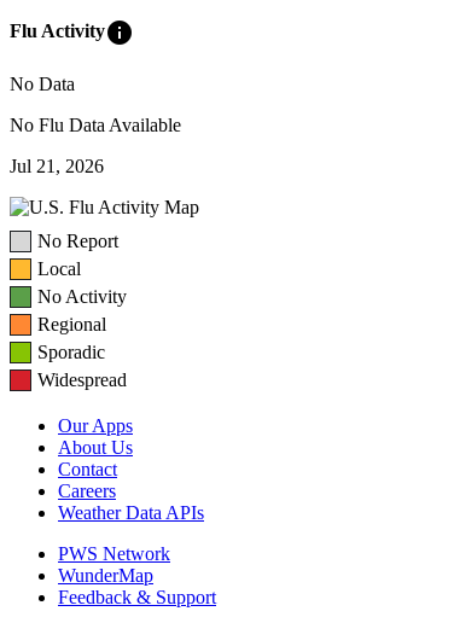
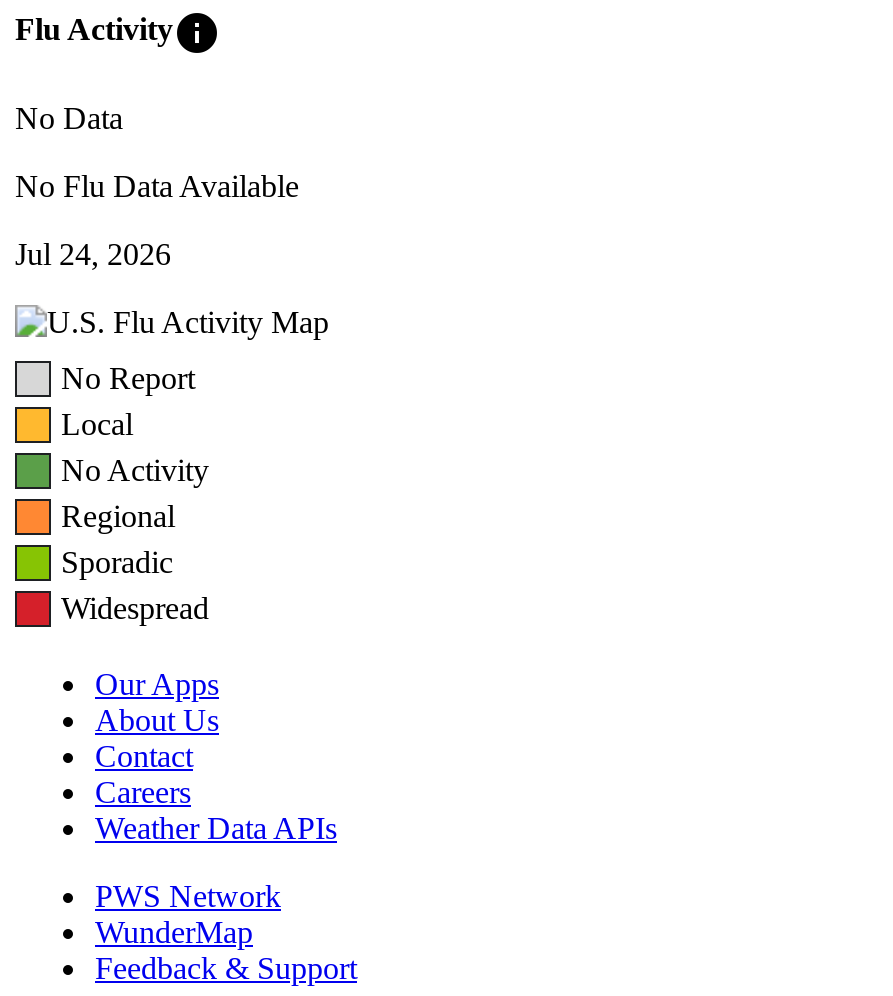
[10,155,104,176] Jul 21, 2026 -> [15,236,171,270] Jul 24, 2026

